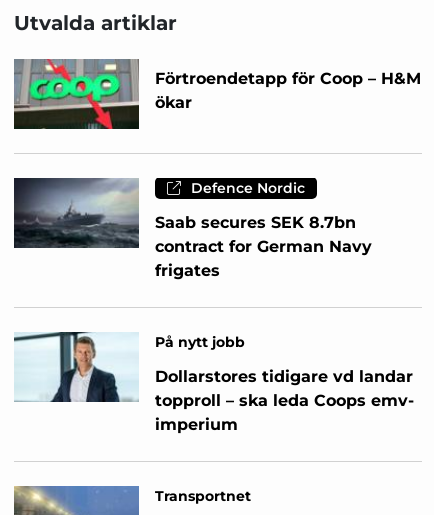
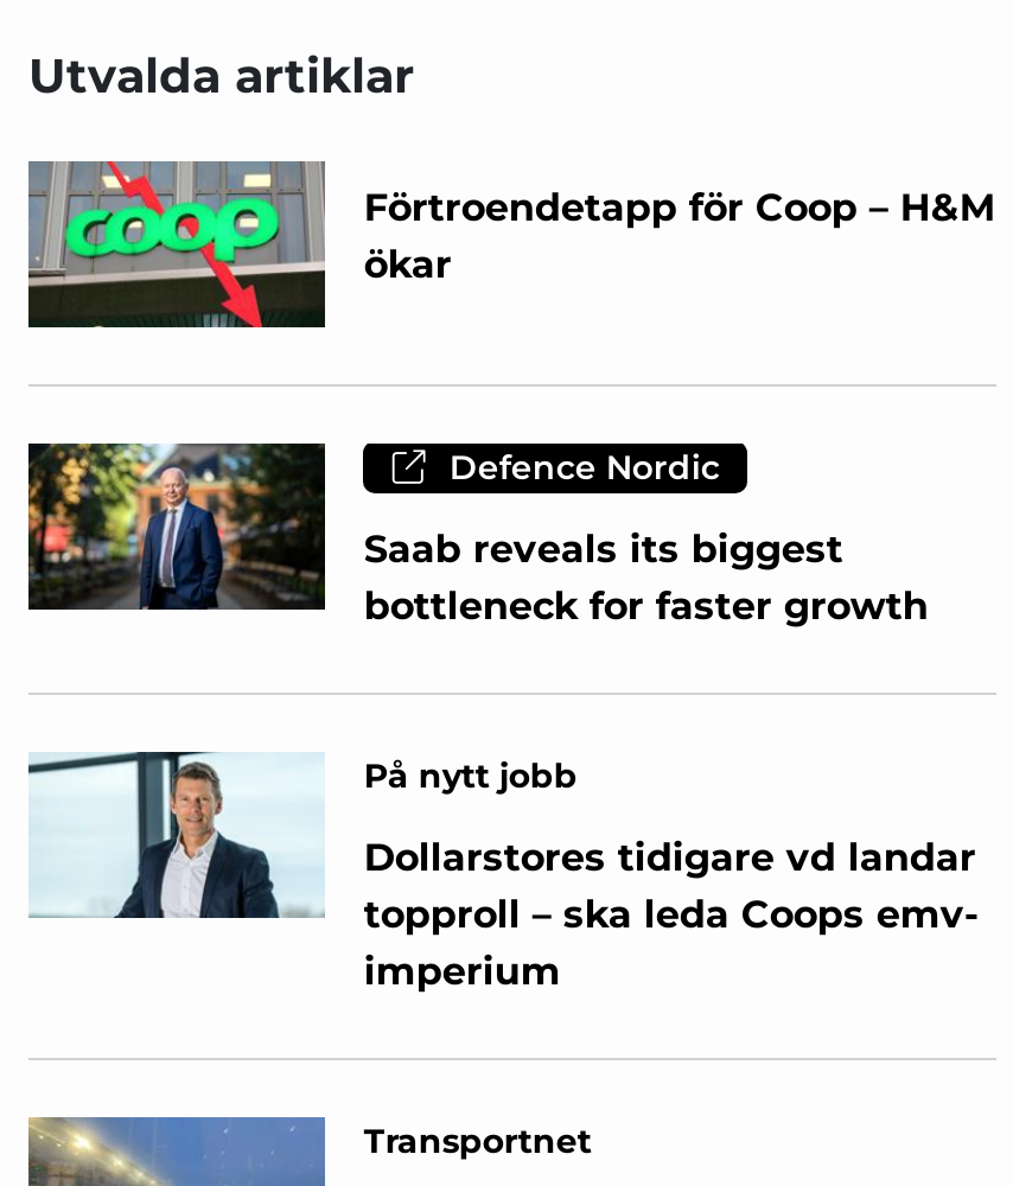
[14,177,372,280] [image] | Saab secures SEK 8.7bn | contract for German Navy | frigates -> [26,441,928,628] [image] | Saab reveals its biggest | bottleneck for faster growth

